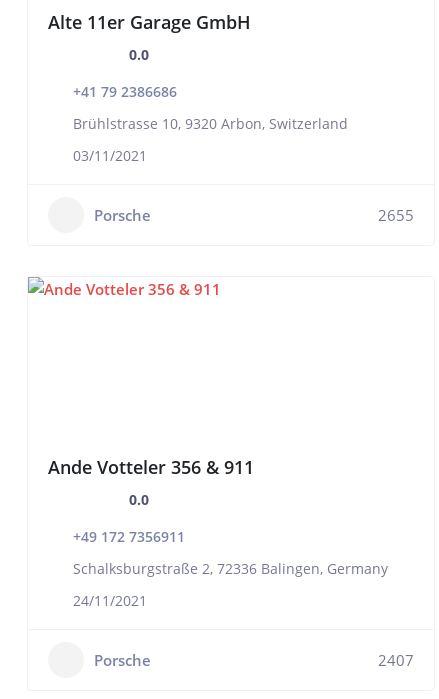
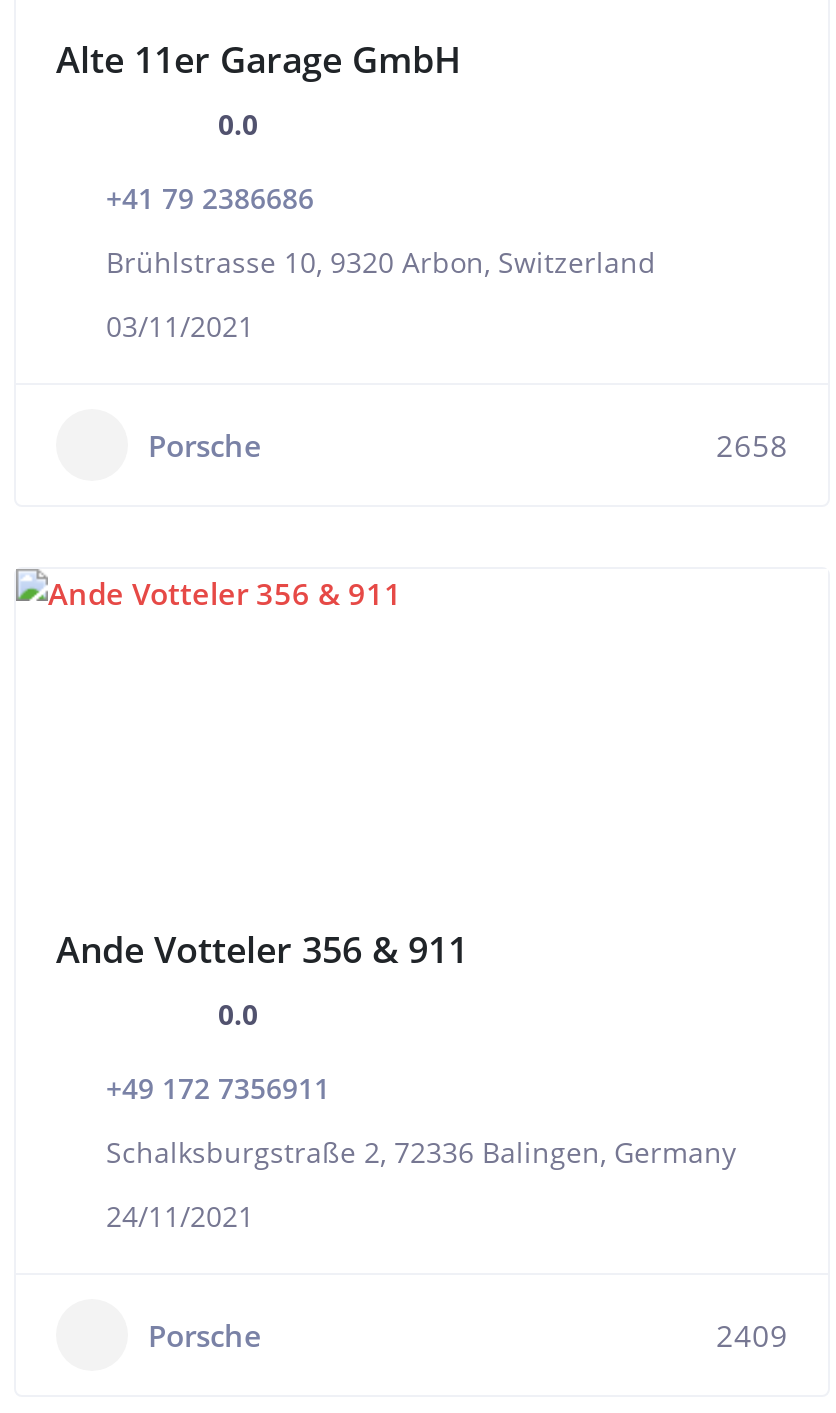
[378,205,414,225] 2655 -> [716,426,788,466] 2658
[378,650,414,670] 2407 -> [716,1316,788,1356] 2409

